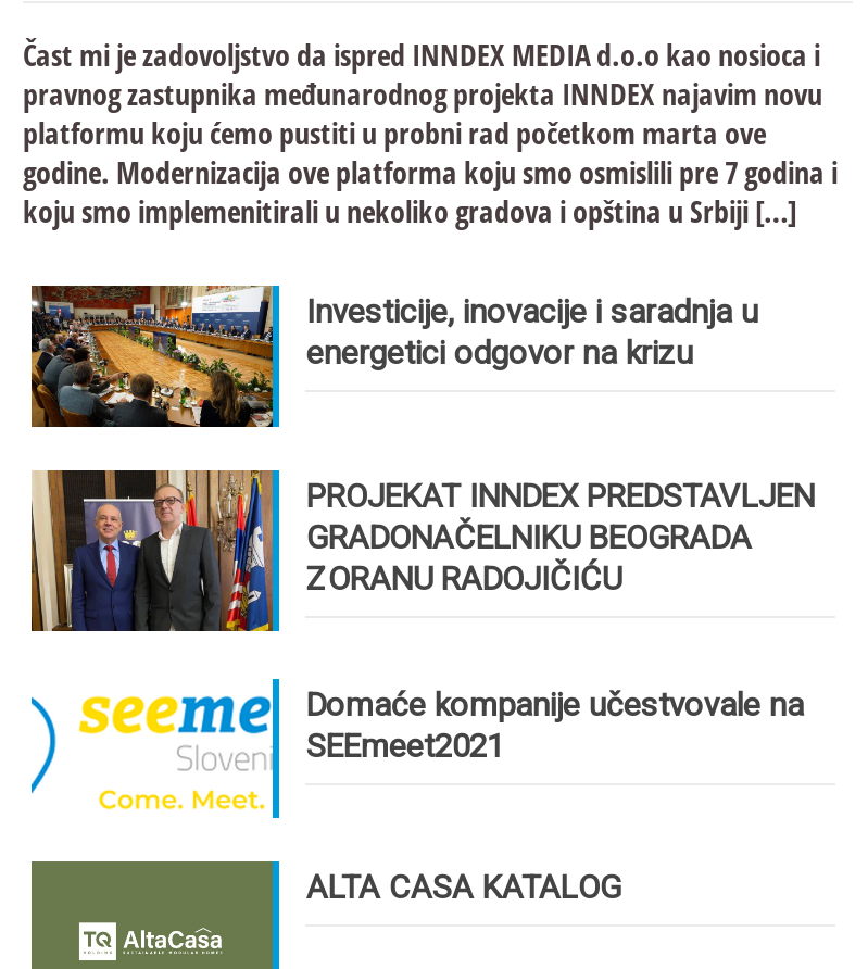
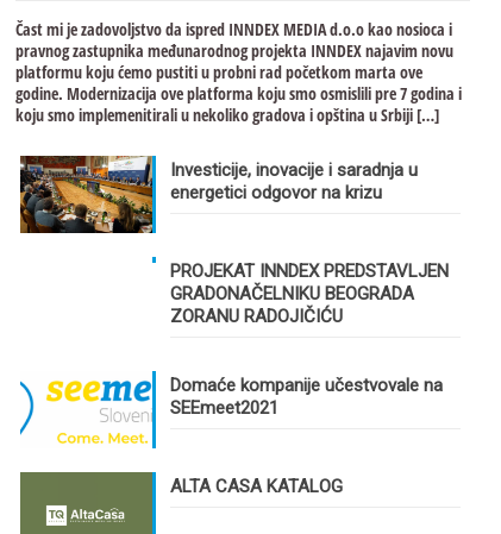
[29,467,281,634] [image] -> none

